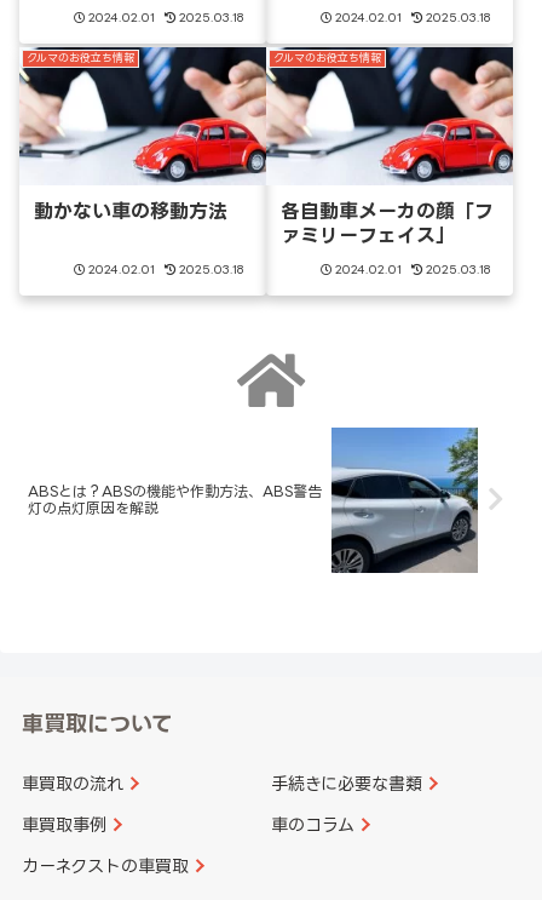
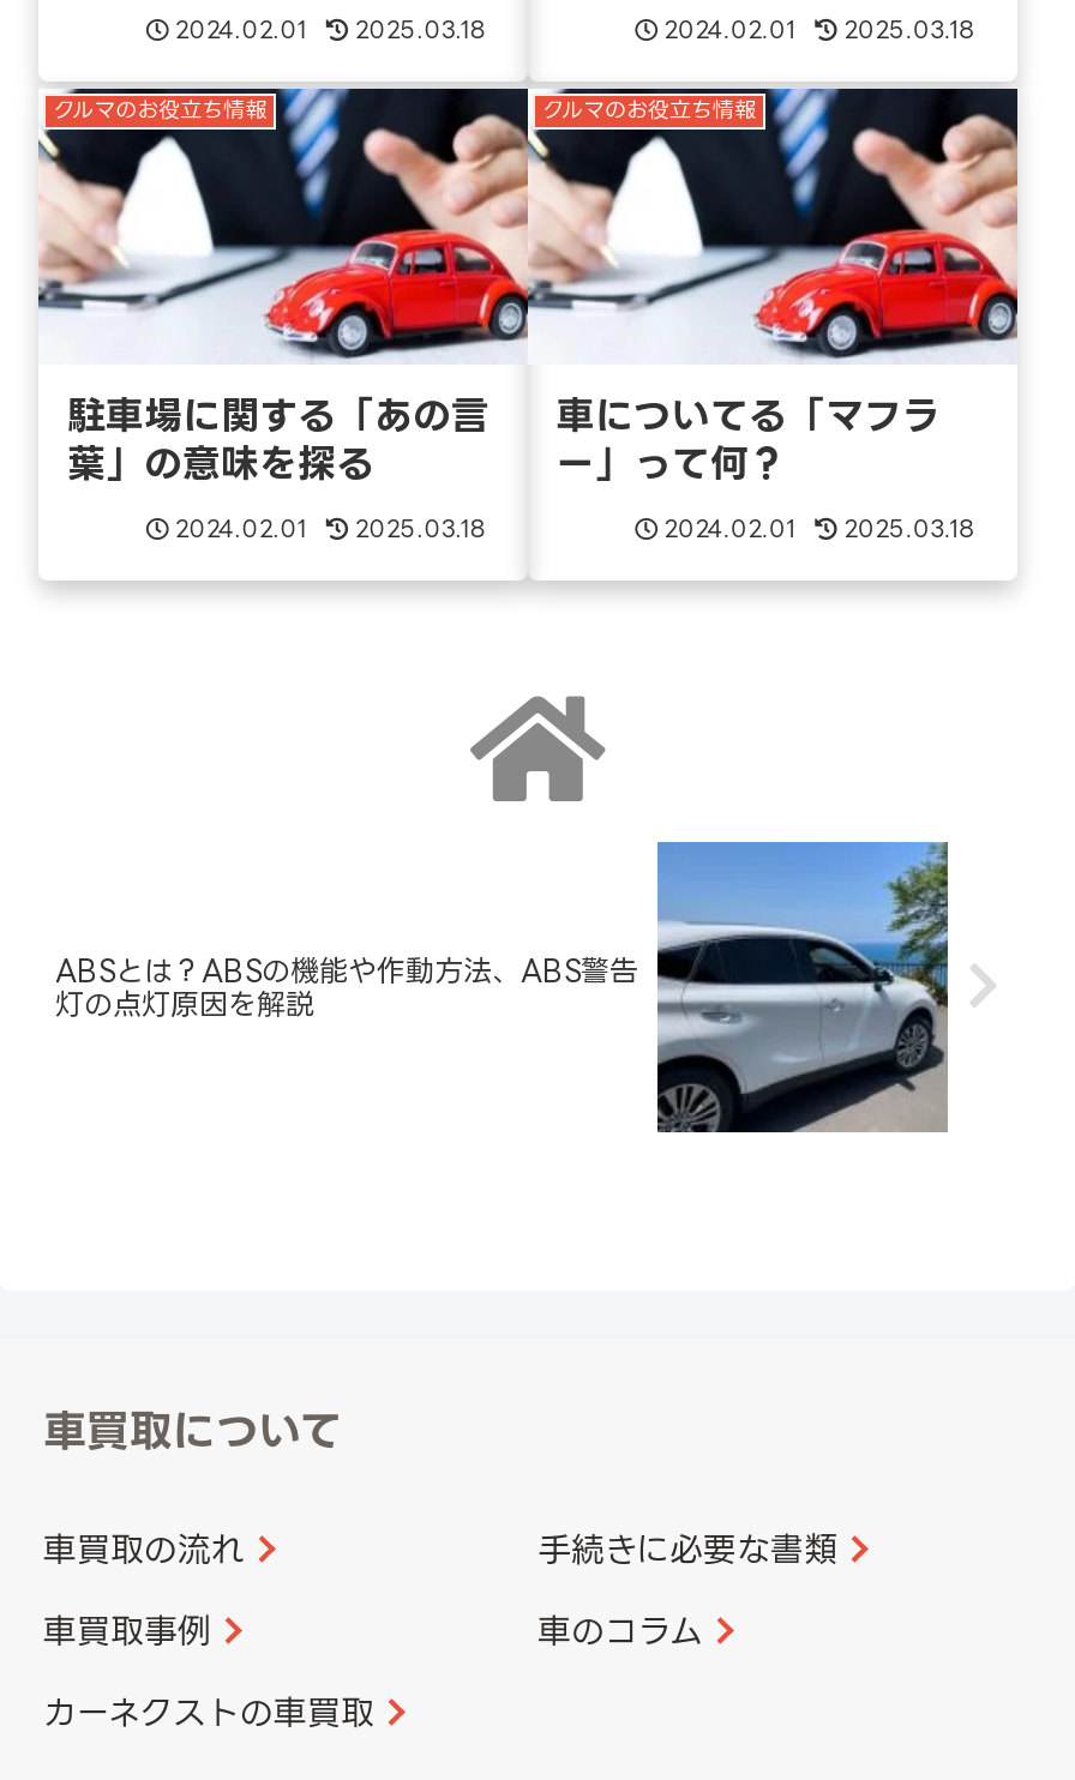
[34,200,227,222] 動かない車の移動方法 -> [67,393,490,484] 駐車場に関する「あの言 | 葉」の意味を探る
[280,200,493,246] 各自動車メーカの顔「フ | ァミリーフェイス」 -> [556,393,940,484] 車についてる「マフラ | ー」って何？

